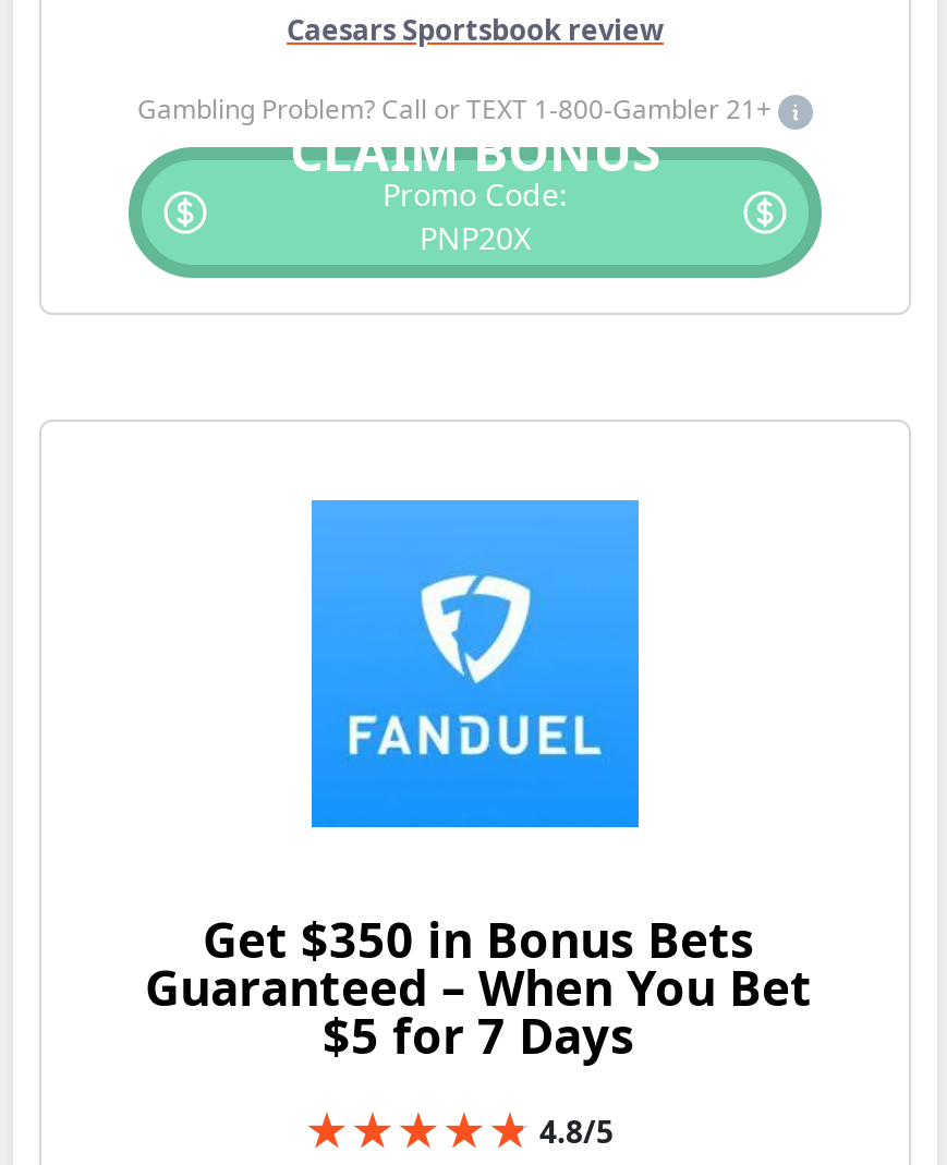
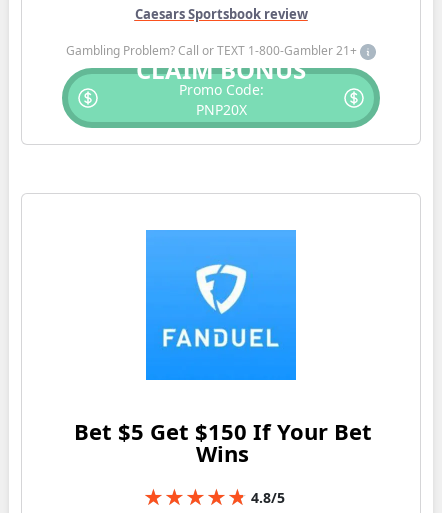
[145,905,812,1066] Get $350 in Bonus Bets | Guaranteed – When You Bet | $5 for 7 Days -> [73,416,371,468] Bet $5 Get $150 If Your Bet | Wins

